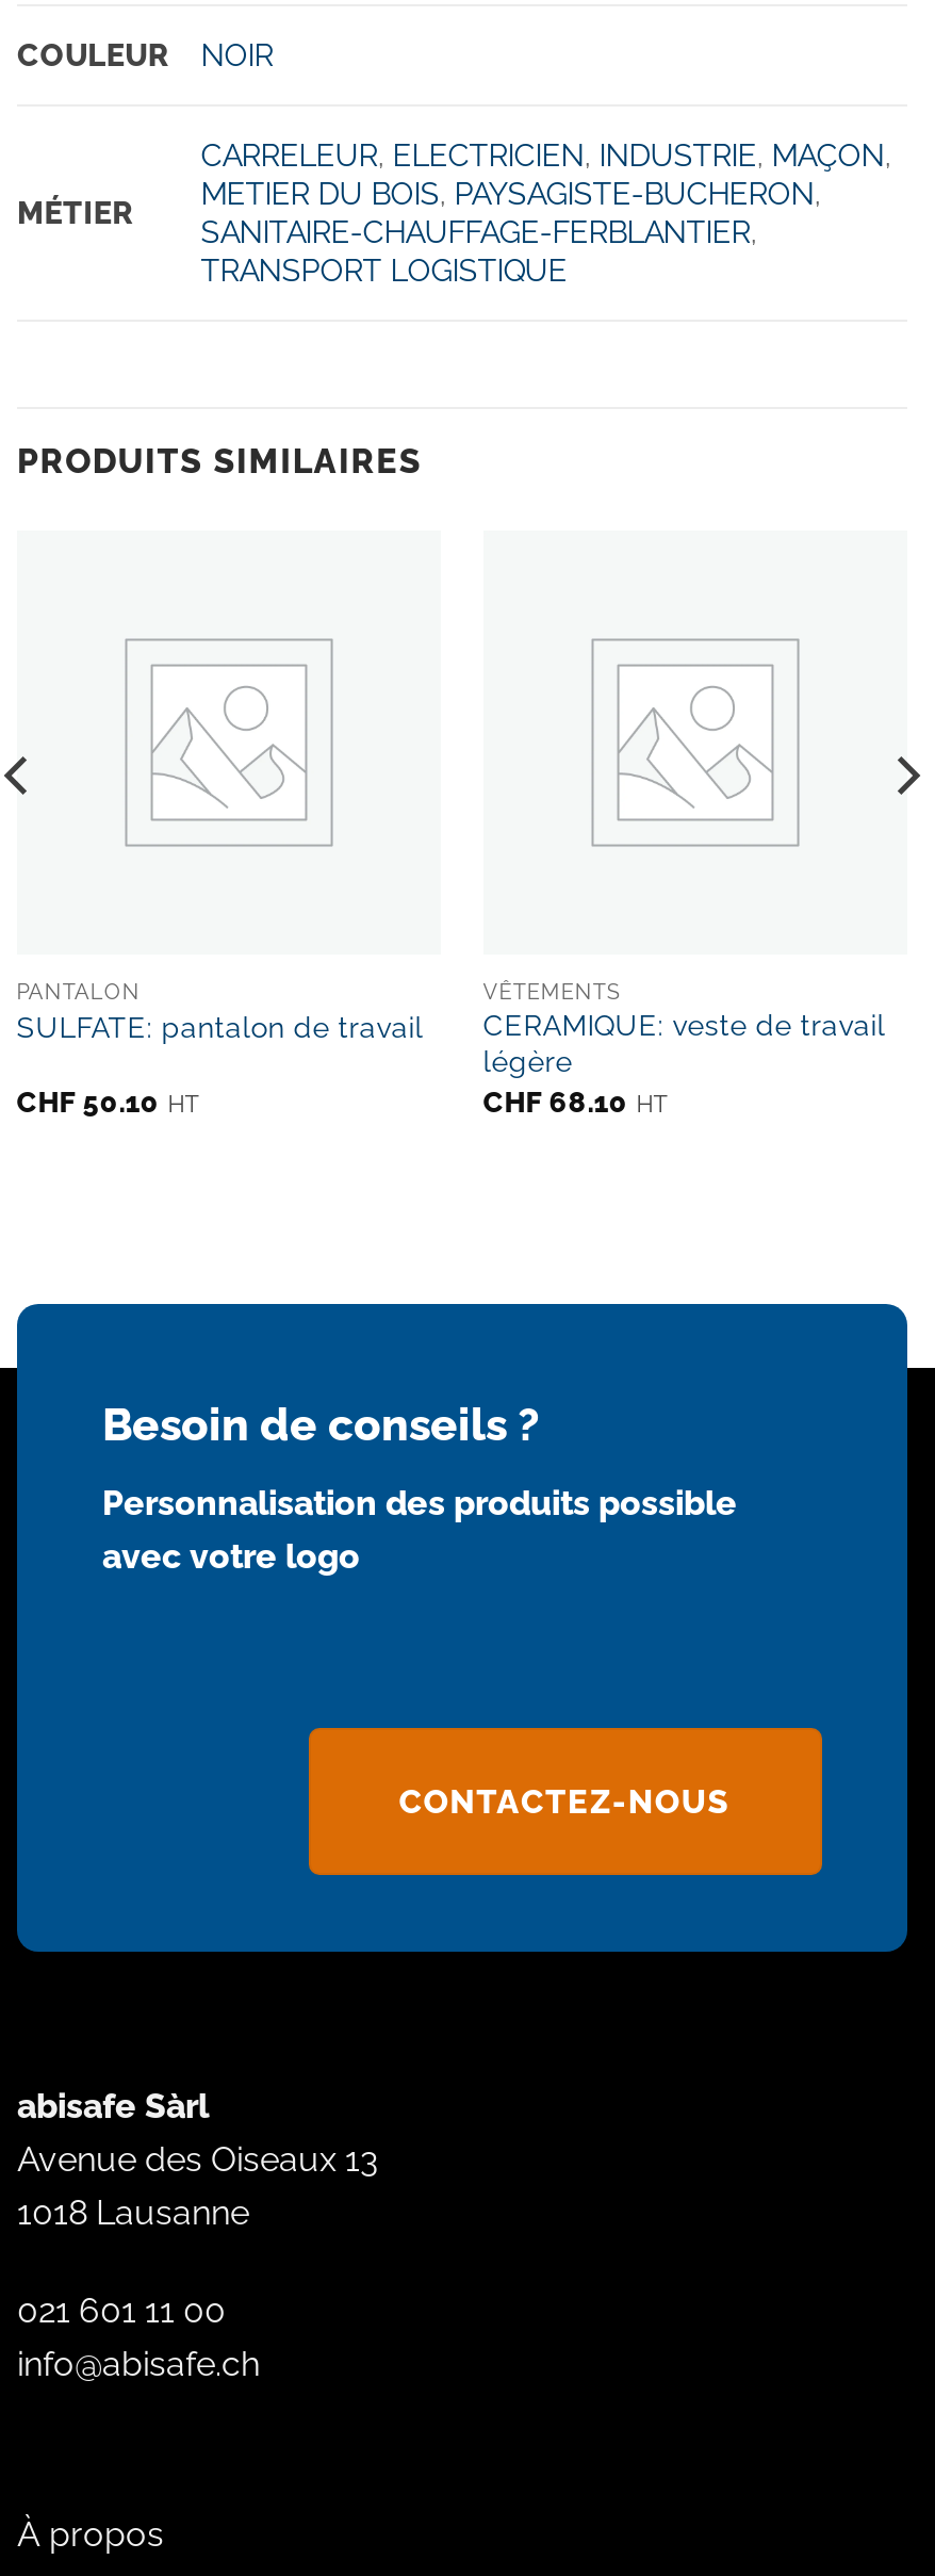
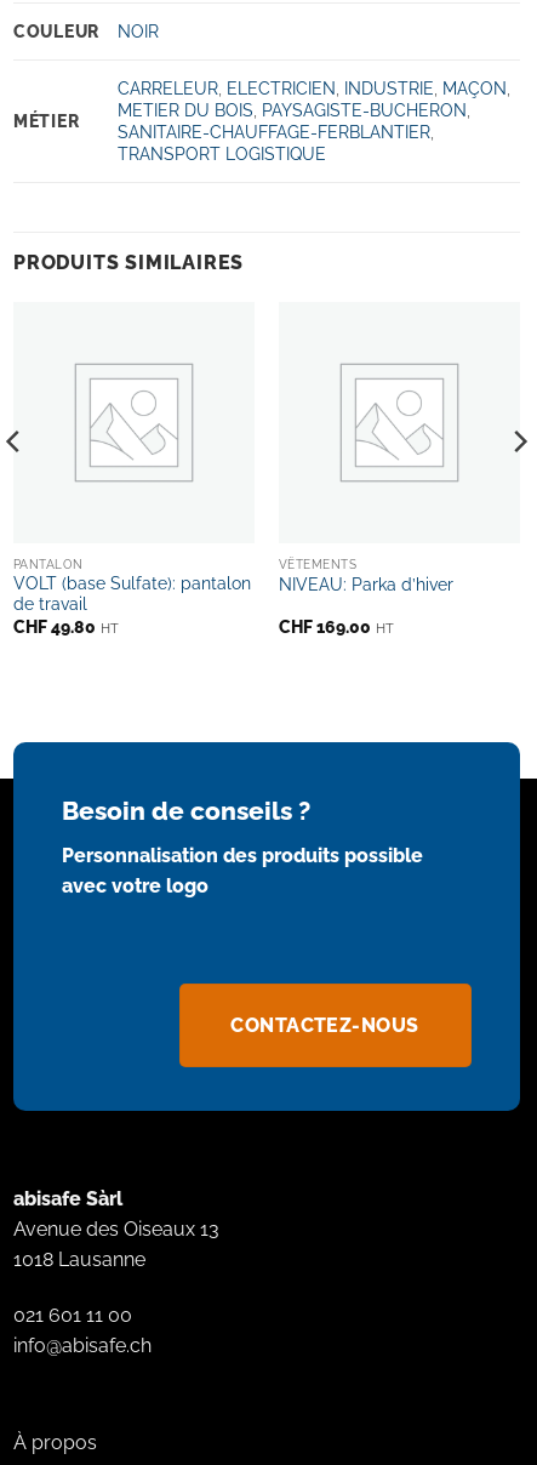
[17,1010,423,1118] SULFATE: pantalon de travail | CHF 50.10 HT -> [13,574,251,636] VOLT (base Sulfate): pantalon | de travail | CHF 49.80 HT
[483,1009,886,1118] CERAMIQUE: veste de travail | légère | CHF 68.10 HT -> [279,575,453,636] NIVEAU: Parka d’hiver | CHF 169.00 HT

